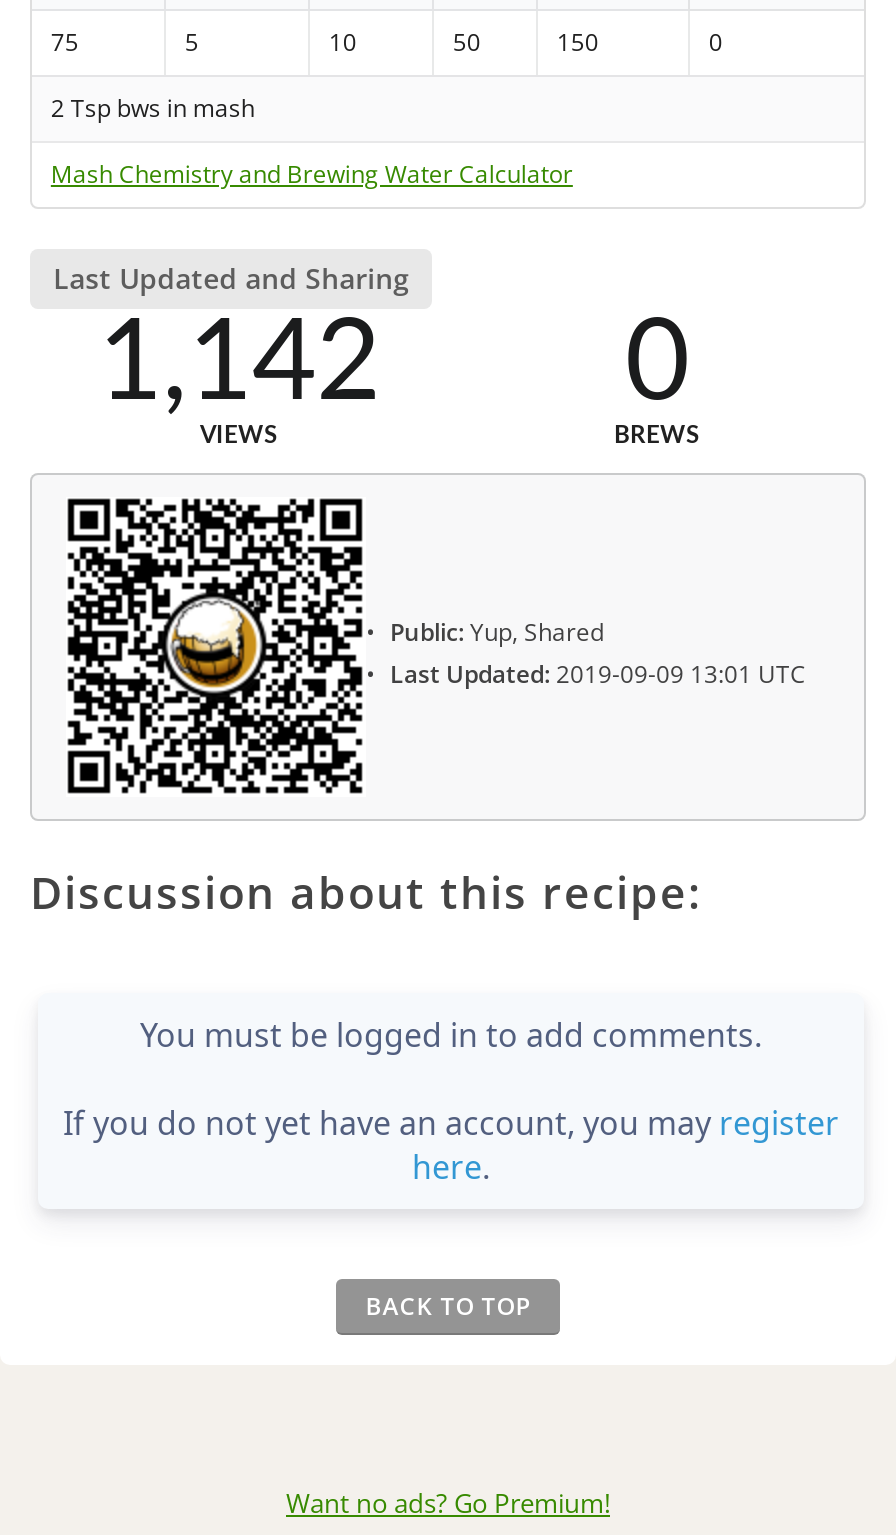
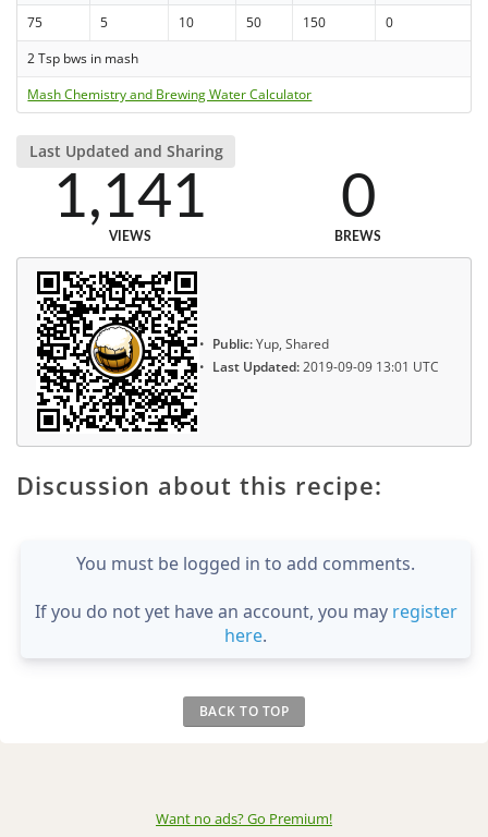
[98,309,380,421] 1,142 -> [53,168,207,229] 1,141

